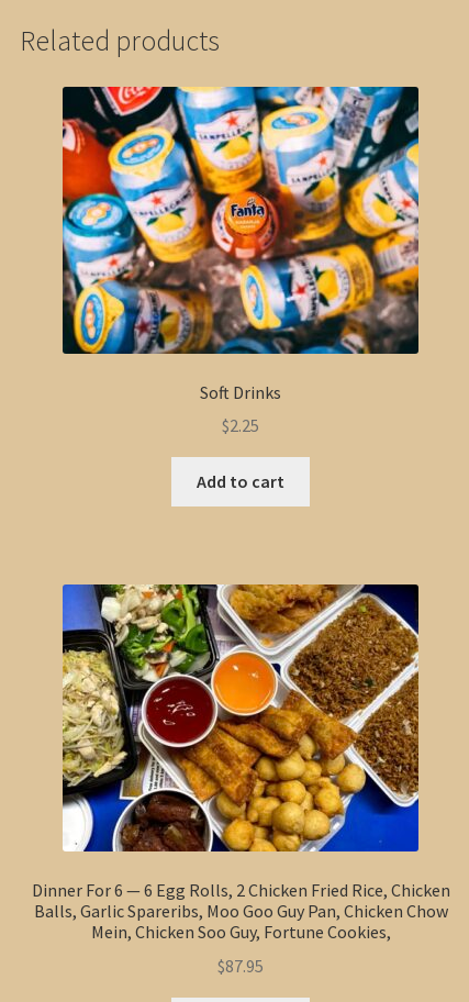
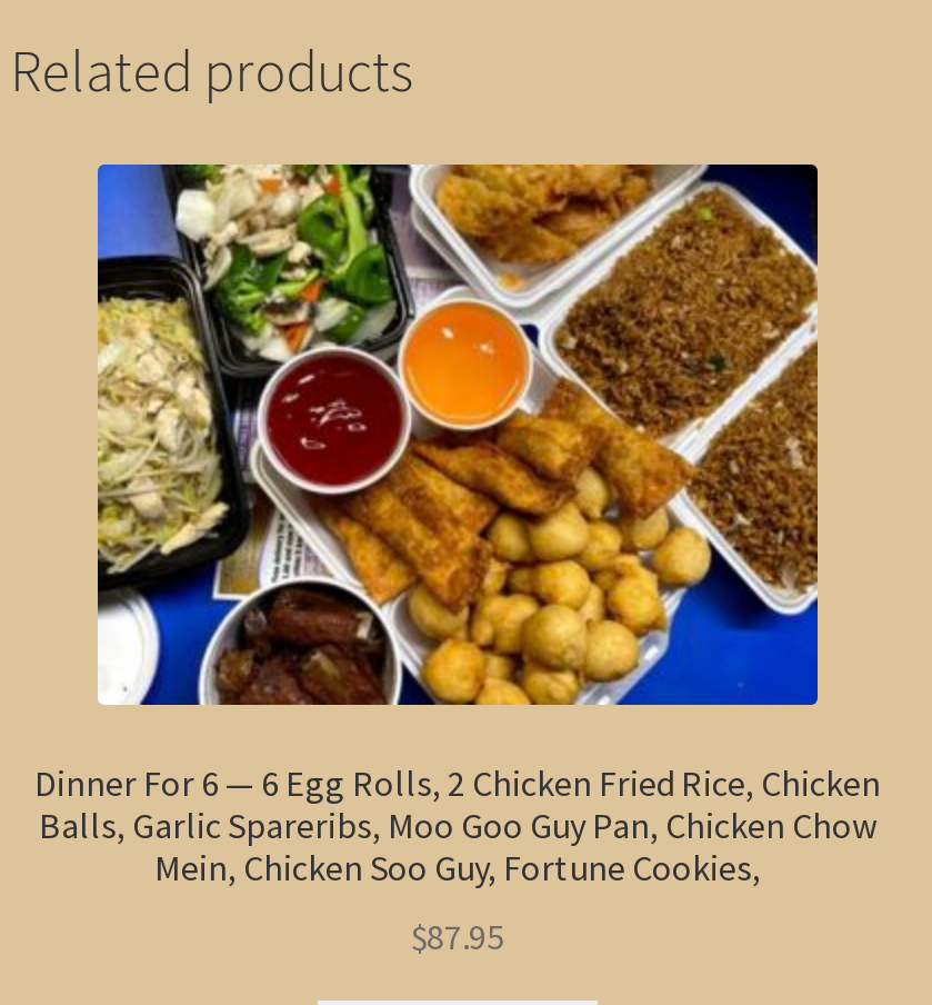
[62,86,420,492] [image] | Soft Drinks | $2.25 | Add to cart -> none

